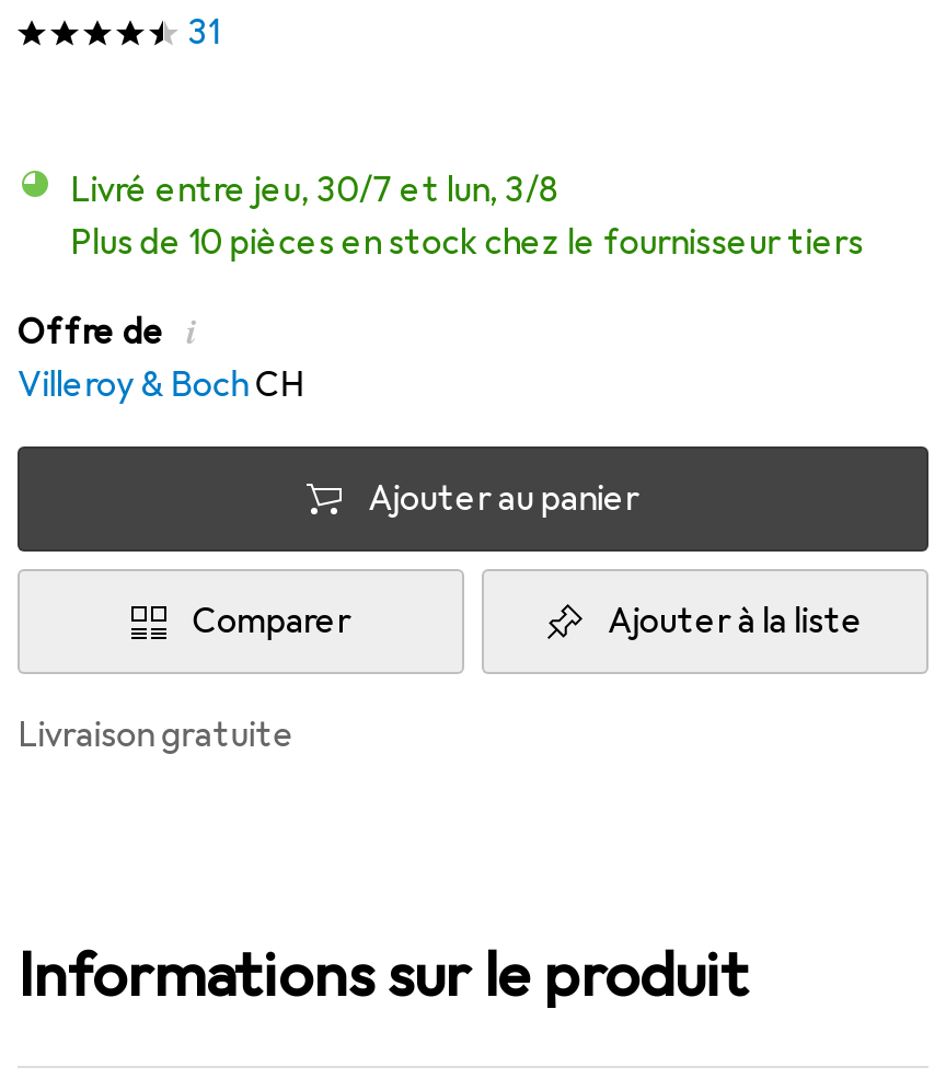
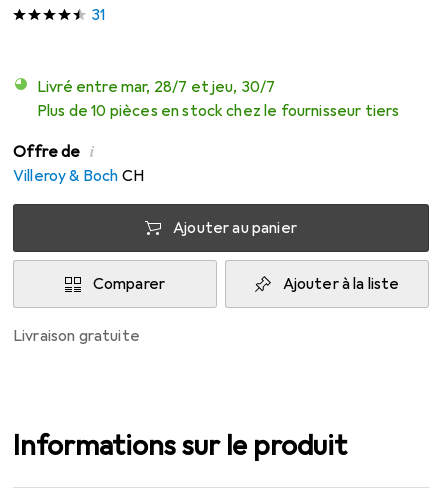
[90,169,559,212] Livré entre jeu, 30/7 et lun, 3/8 -> [46,77,275,97] Livré entre mar, 28/7 et jeu, 30/7

